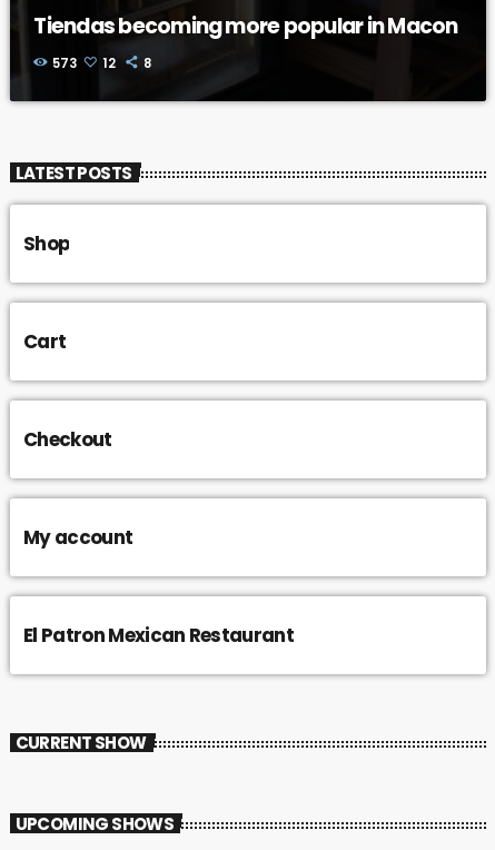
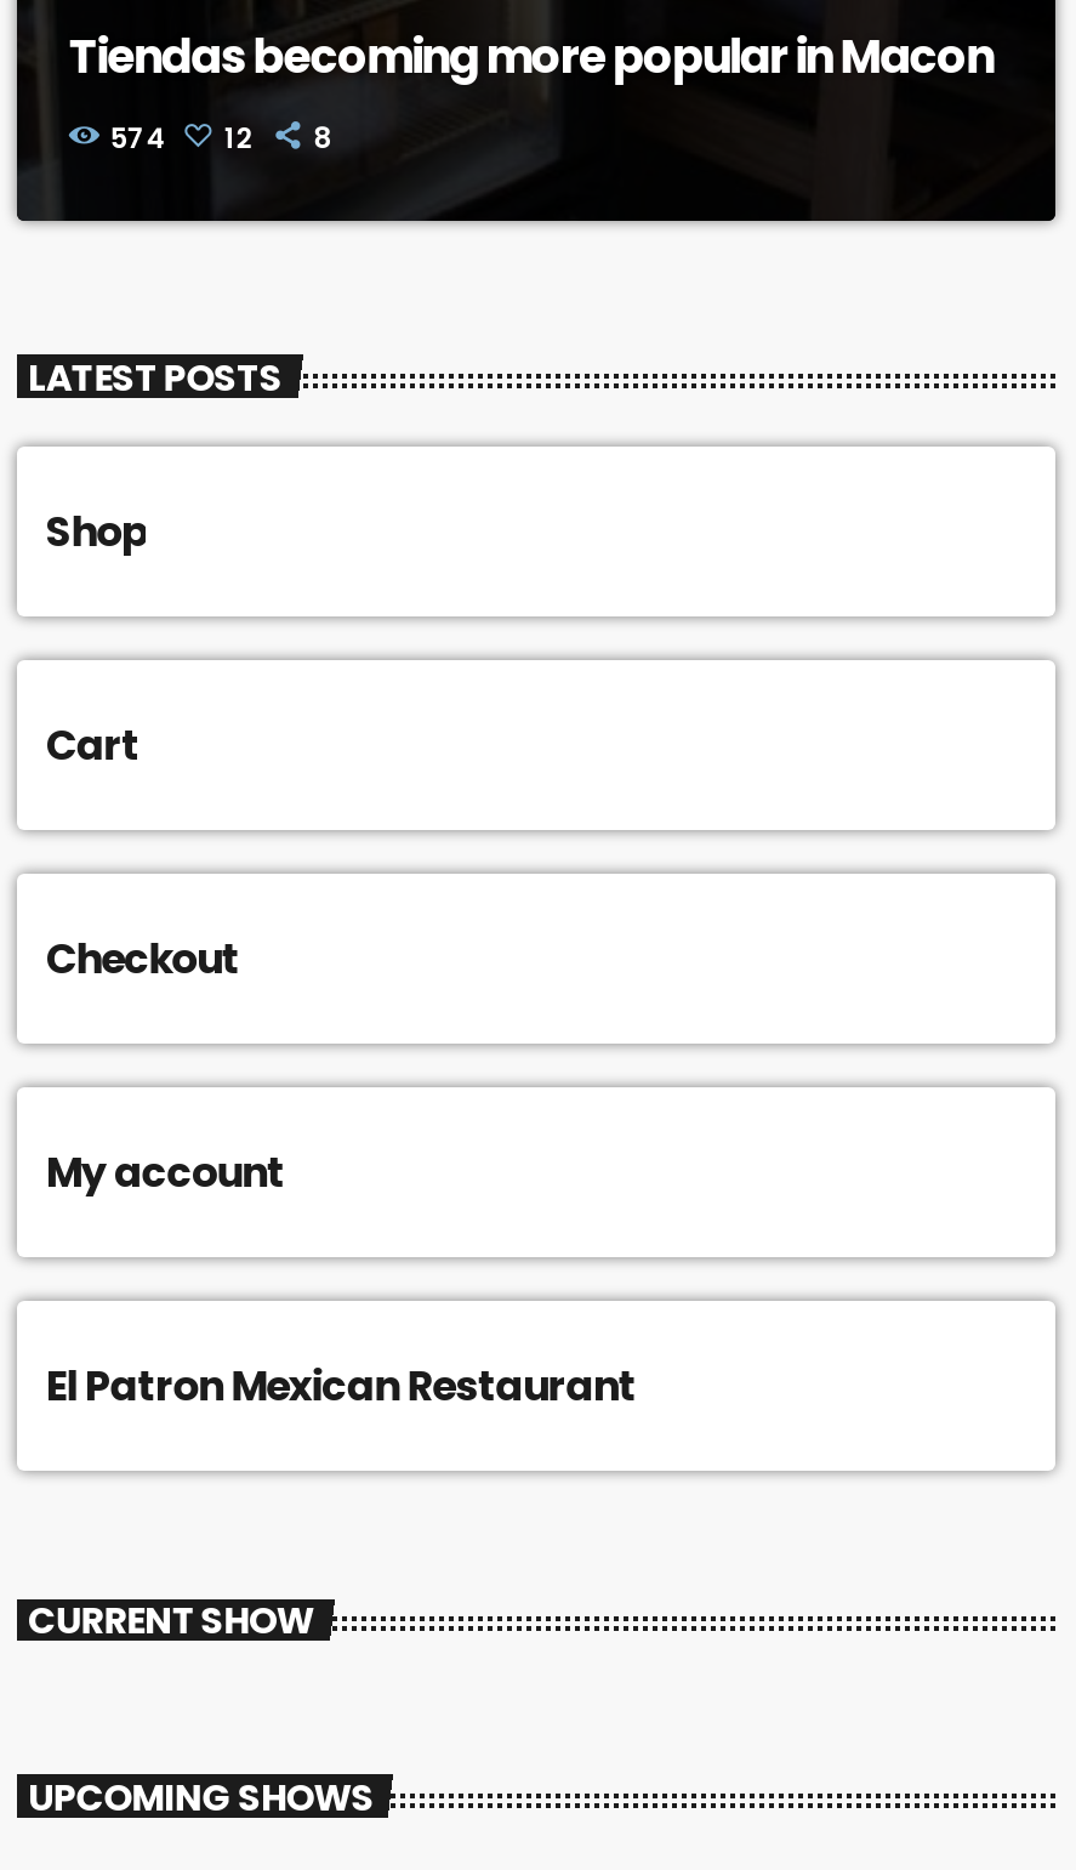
[53,54,153,72] 573 12 8 -> [110,118,333,157] 574 12 8

